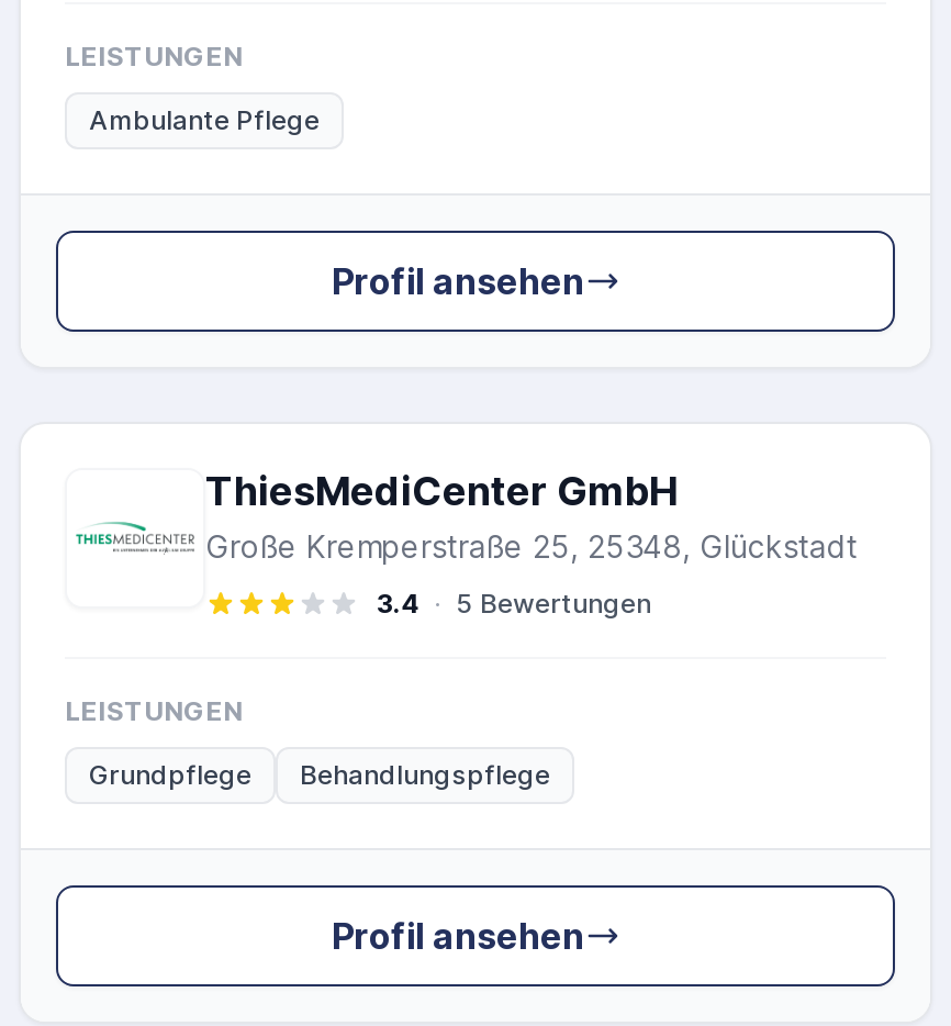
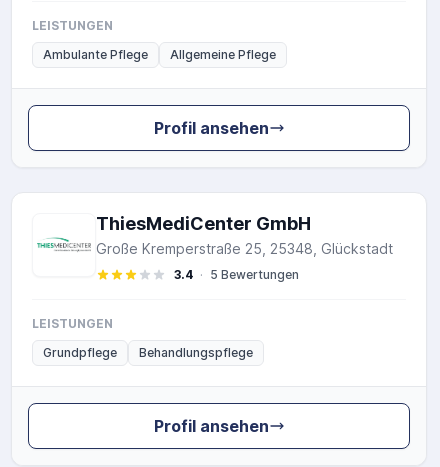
none -> [170,47,276,62] Allgemeine Pflege

